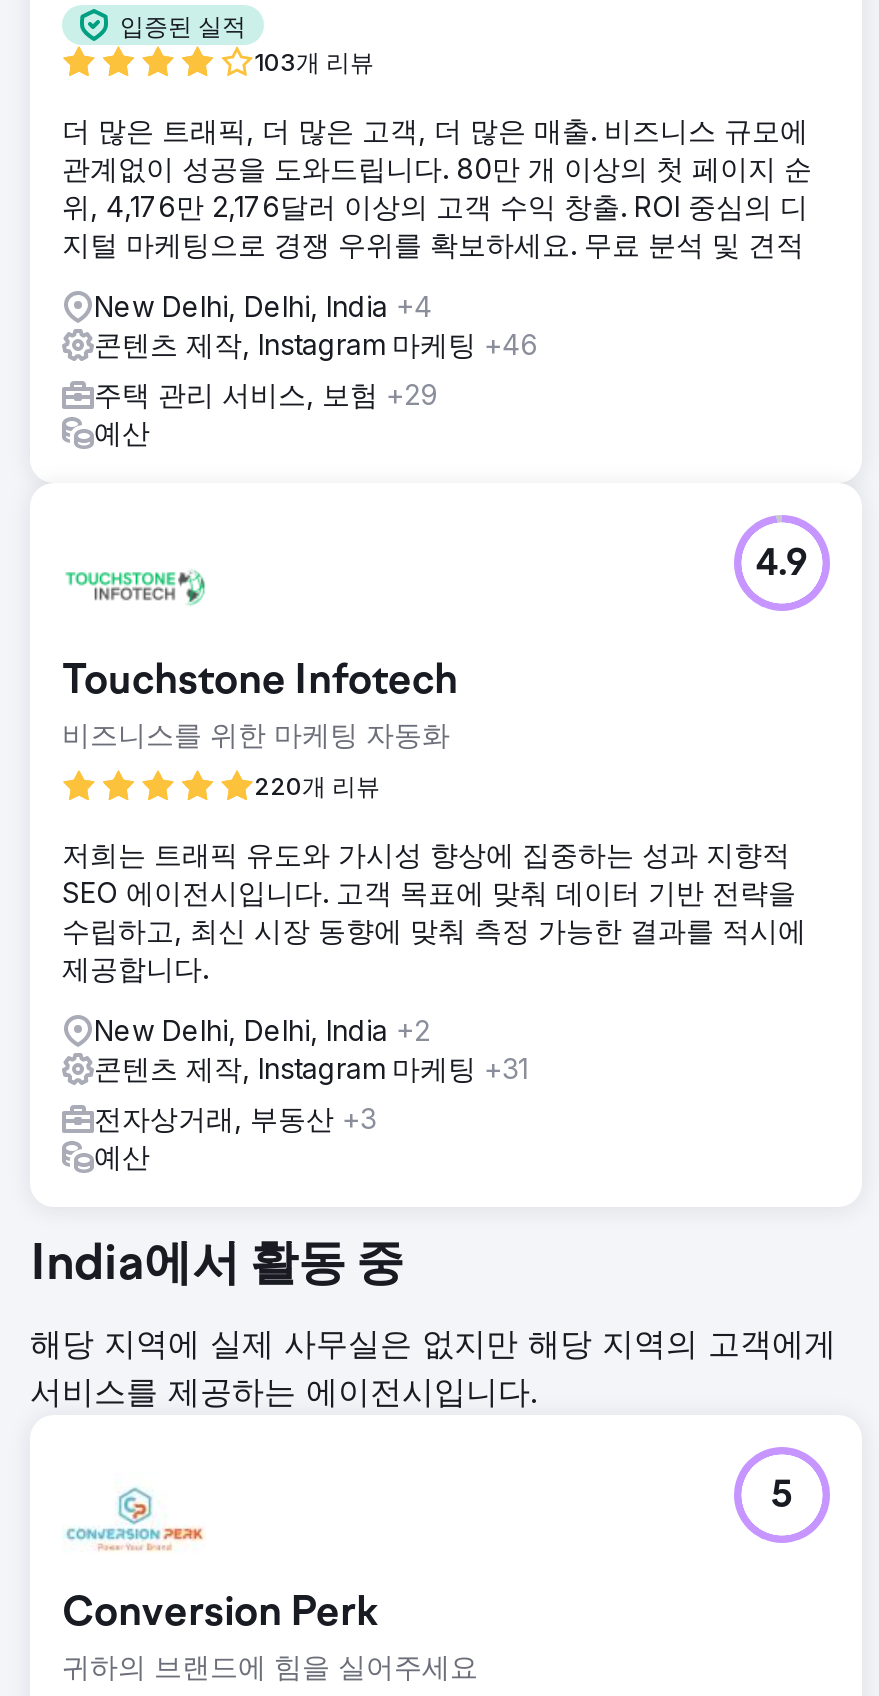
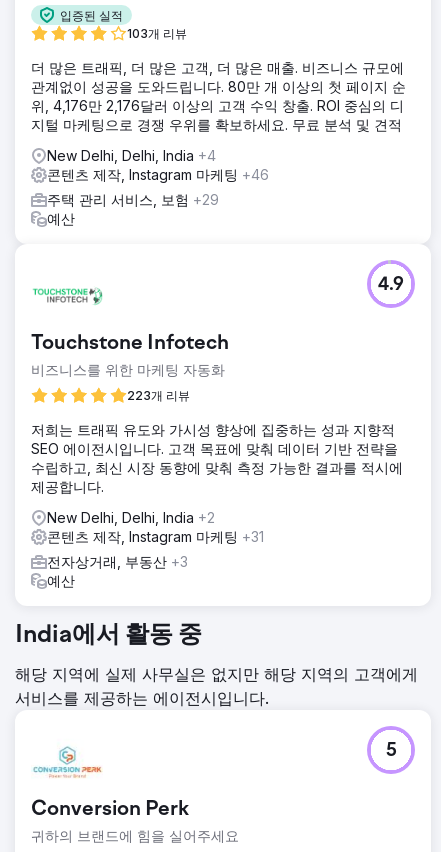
[254,771,380,801] 220개 리뷰 -> [127,388,190,403] 223개 리뷰

